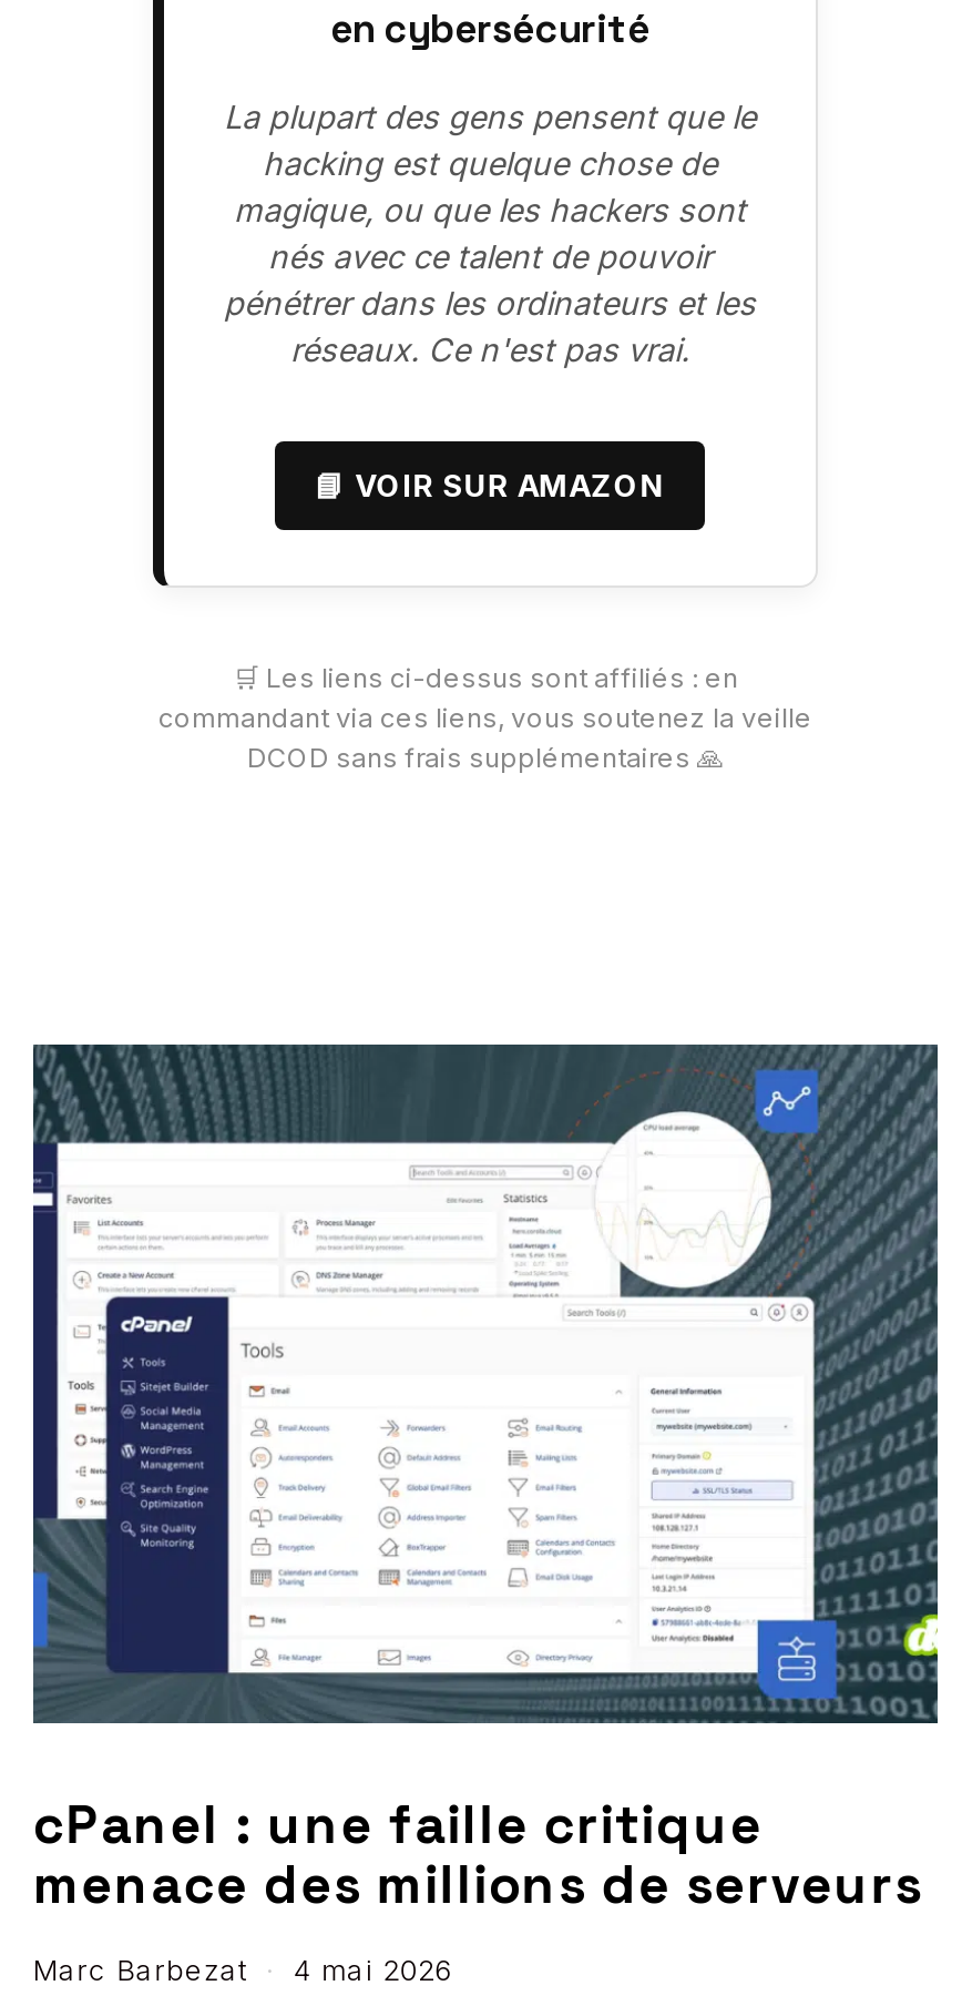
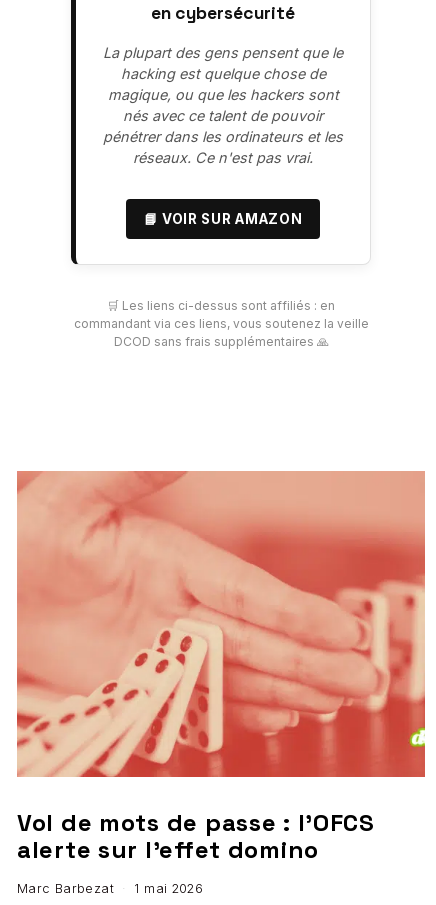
[31,1042,940,1919] [image] | cPanel : une faille critique | menace des millions de serveurs -> [16,470,426,865] [image] | Vol de mots de passe : l’OFCS | alerte sur l’effet domino
[33,1955,453,1988] Marc Barbezat 4 mai 2026 -> [17,881,203,896] Marc Barbezat 1 mai 2026

